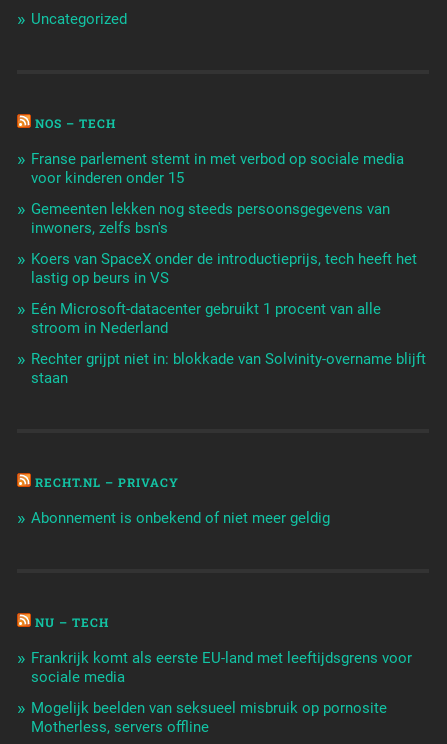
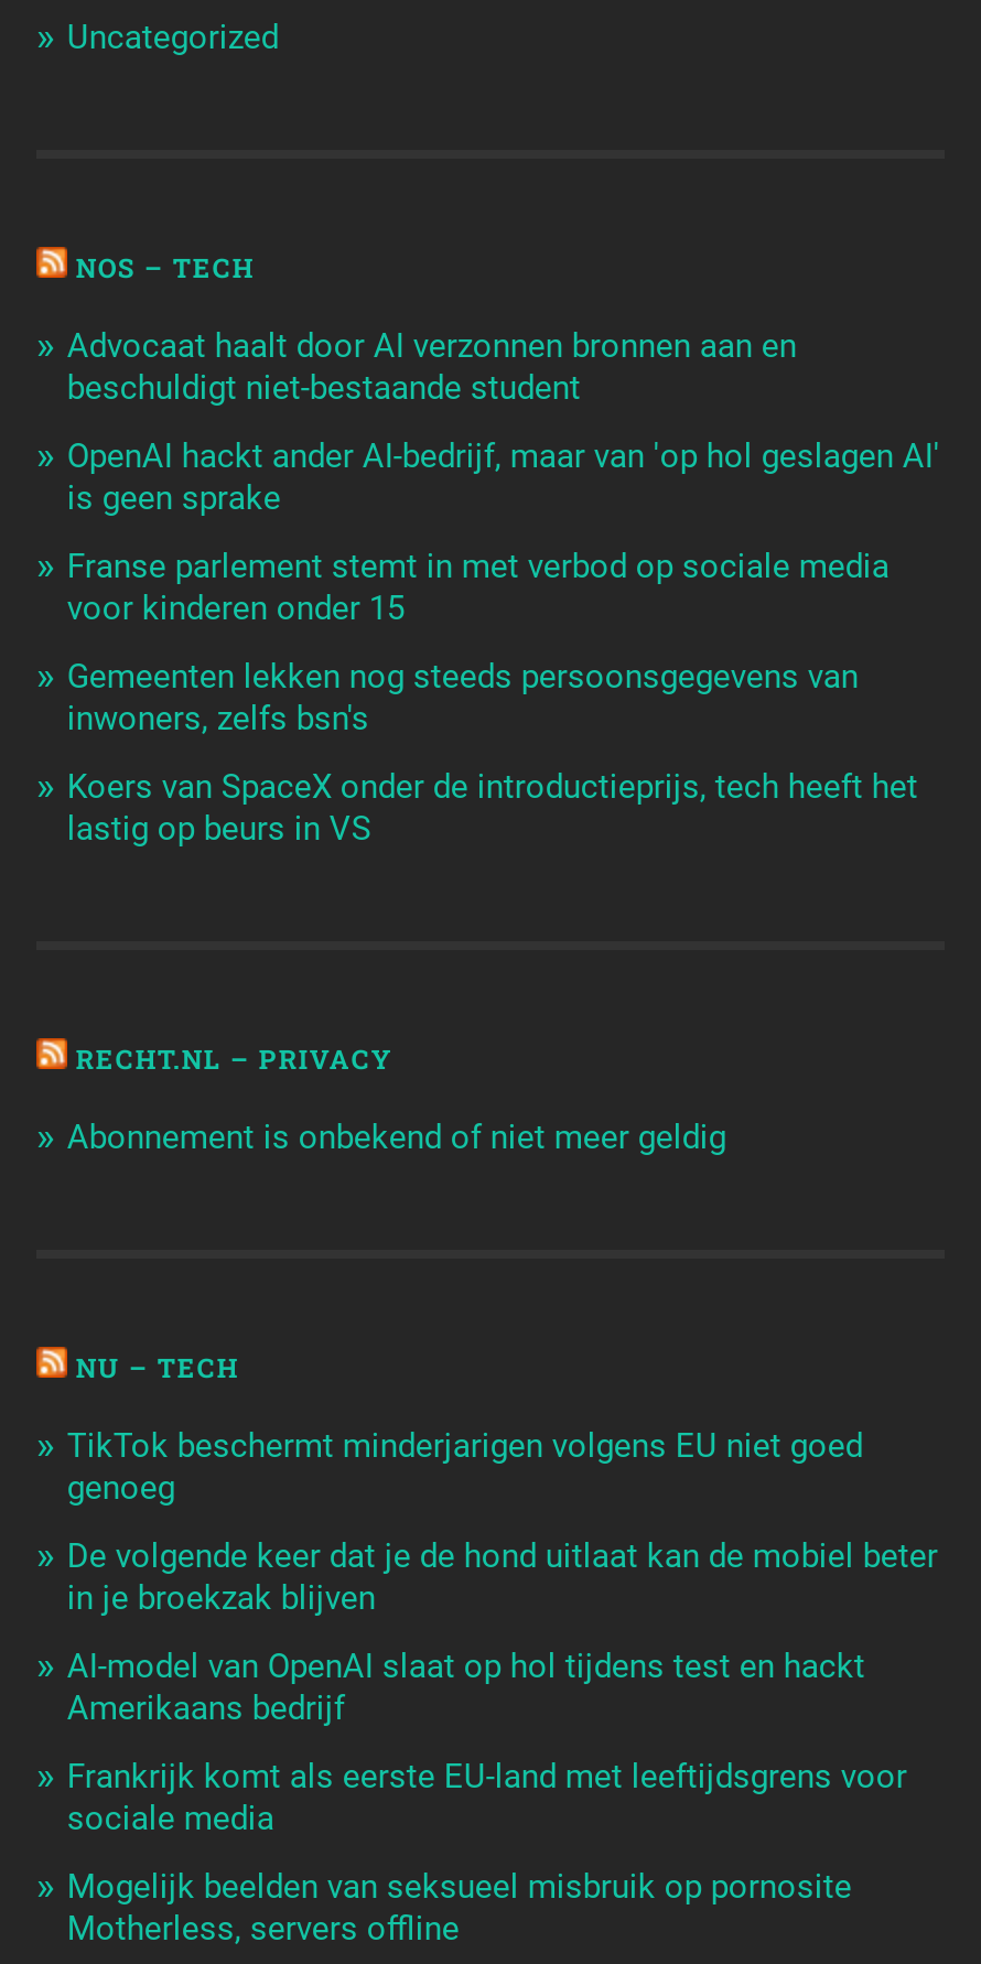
none -> [67,326,940,518] Advocaat haalt door AI verzonnen bronnen aan en | beschuldigt niet-bestaande student | OpenAI hackt ander AI-bedrijf, maar van 'op hol geslagen AI' | is geen sprake
[31,300,426,387] Eén Microsoft-datacenter gebruikt 1 procent van alle | stroom in Nederland | Rechter grijpt niet in: blokkade van Solvinity-overname blijft | staan -> none
none -> [67,1426,938,1728] TikTok beschermt minderjarigen volgens EU niet goed | genoeg | De volgende keer dat je de hond uitlaat kan de mobiel beter | in je broekzak blijven | AI-model van OpenAI slaat op hol tijdens test en hackt | Amerikaans bedrijf

